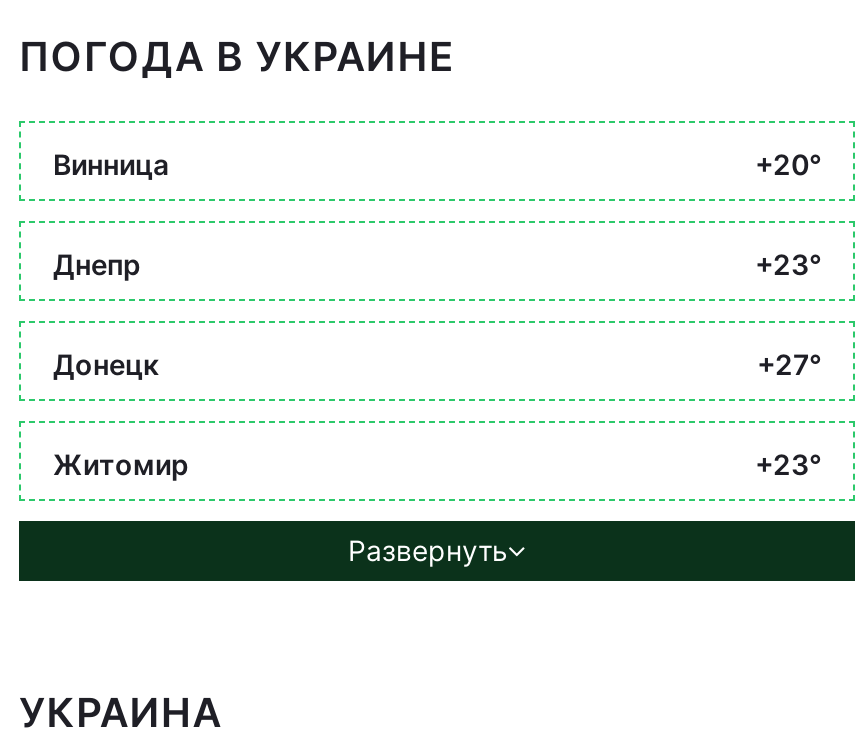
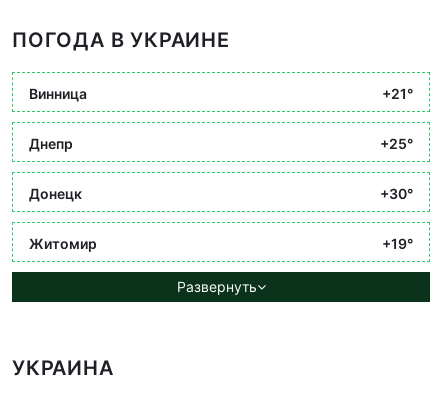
[755,146,821,180] +20° -> [382,84,413,101] +21°
[755,246,821,280] +23° -> [380,134,413,151] +25°
[757,346,821,380] +27° -> [380,184,413,201] +30°
[755,446,821,480] +23° -> [382,234,413,251] +19°

